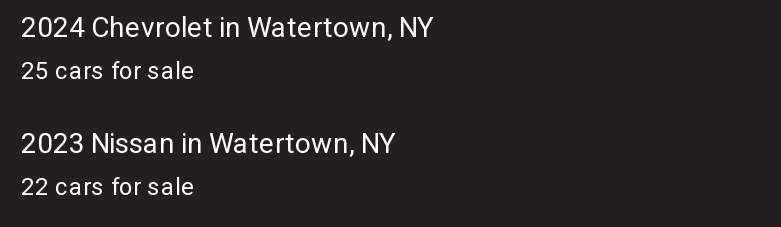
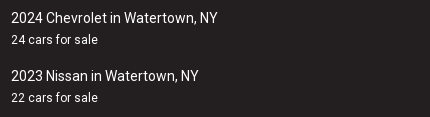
[21,57,195,85] 25 cars for sale -> [11,33,98,47] 24 cars for sale

